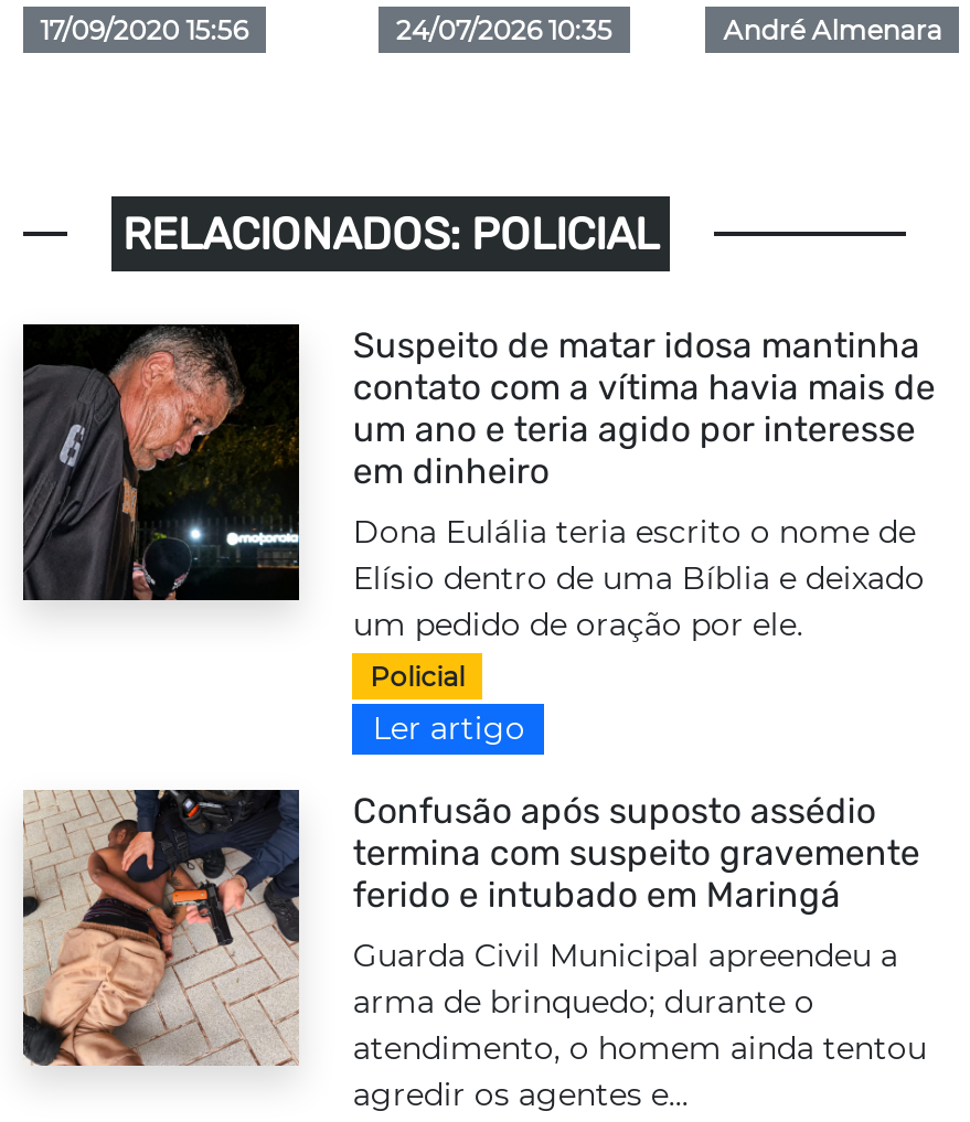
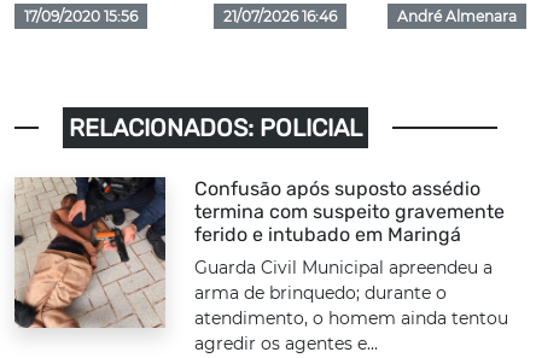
[396,12,612,45] 24/07/2026 10:35 -> [223,7,337,25] 21/07/2026 16:46
[21,322,935,748] [image] | Suspeito de matar idosa mantinha | contato com a vítima havia mais de | um ano e teria agido por interesse | em dinheiro | Dona Eulália teria escrito o nome de | Elísio dentro de uma Bíblia e deixado | um pedido de oração por ele. | Policial | Ler artigo -> none

